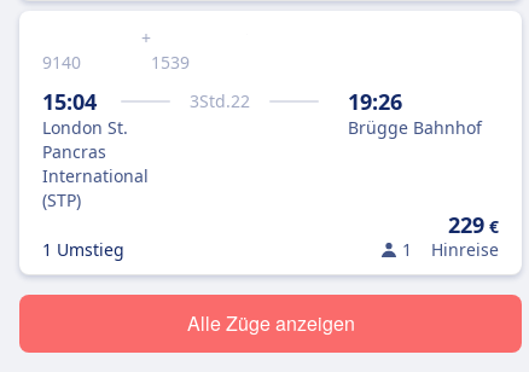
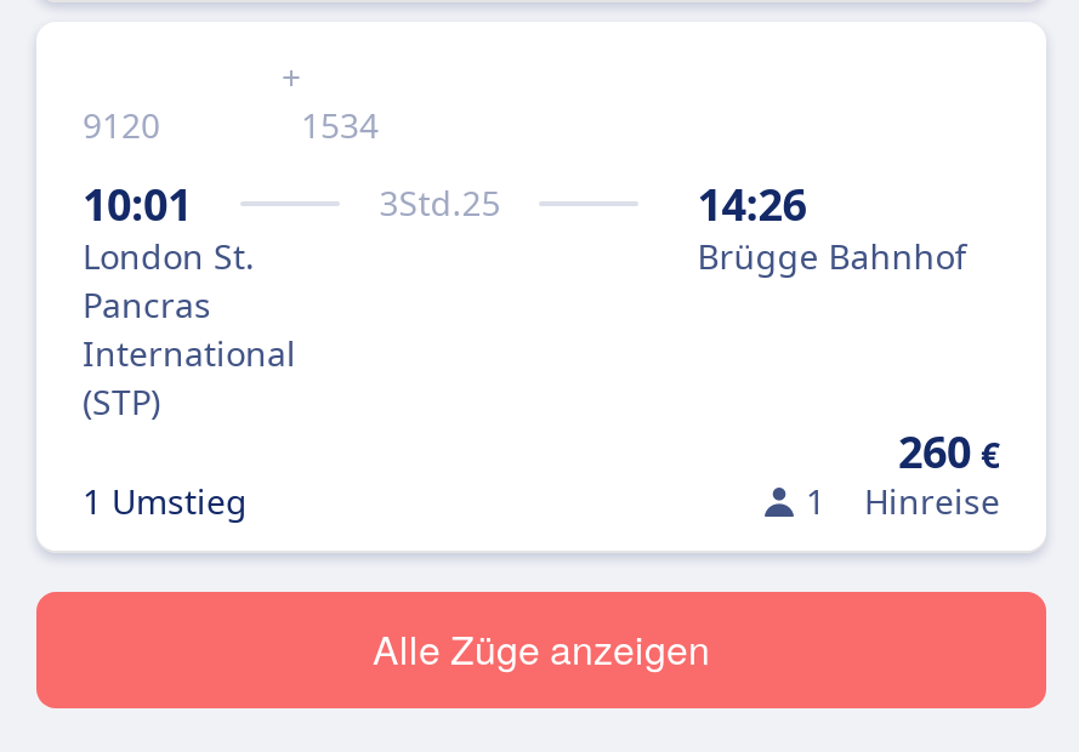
[42,51,81,74] 9140 -> [83,102,160,148] 9120
[151,51,190,74] 1539 -> [301,102,379,148] 1534
[42,87,97,116] 15:04 -> [83,175,192,233] 10:01
[190,89,250,112] 3Std.22 -> [379,180,501,226] 3Std.25
[348,87,403,116] 19:26 -> [697,175,807,233] 14:26
[448,210,499,239] 229 € -> [898,422,1000,480] 260 €

